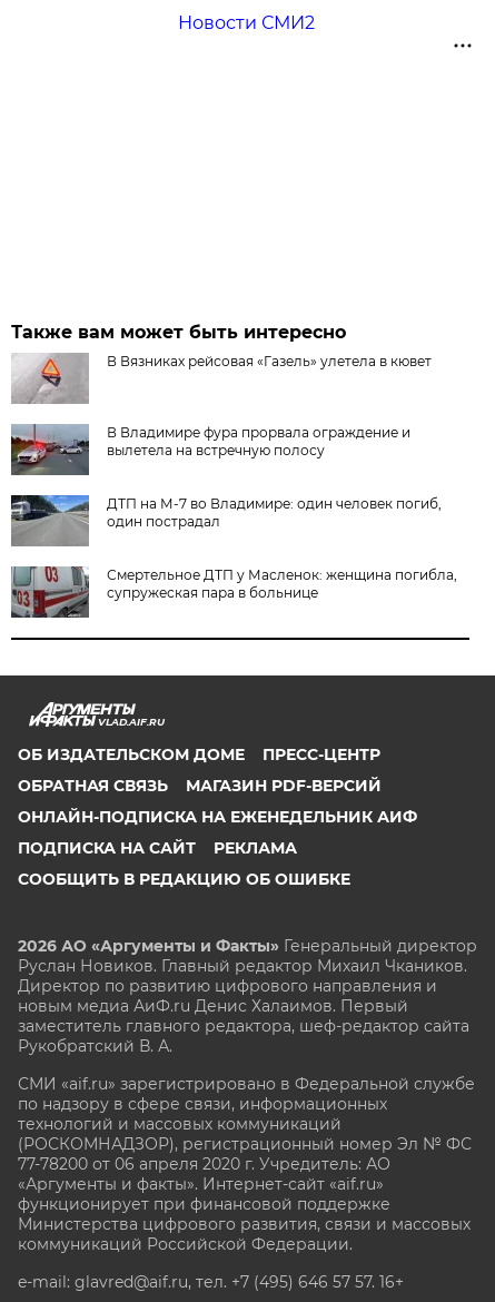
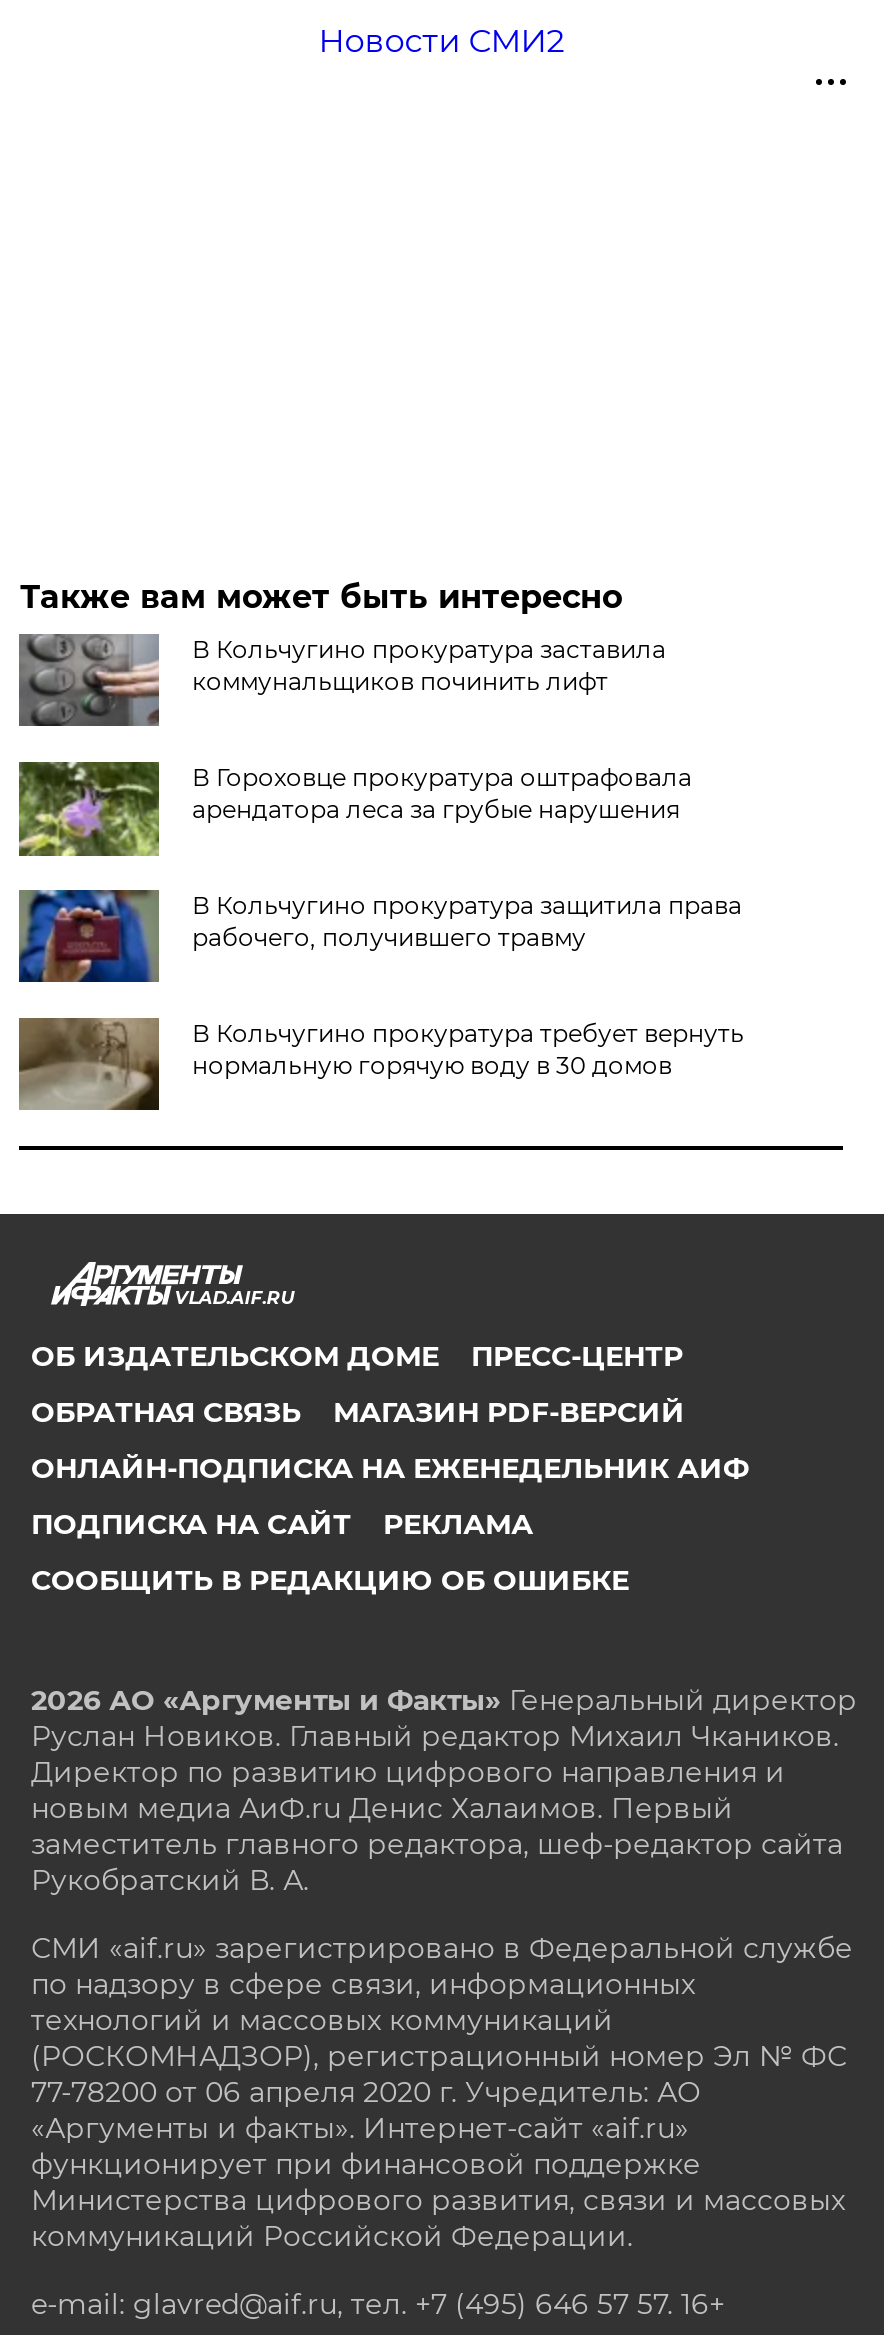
[11,353,432,404] [image] | В Вязниках рейсовая «Газель» улетела в кювет -> [17,632,666,726] [image] | В Кольчугино прокуратура заставила | коммунальщиков починить лифт
[10,424,411,476] [image] | В Владимире фура прорвала ограждение и | вылетела на встречную полосу -> [17,760,692,858] [image] | В Гороховце прокуратура оштрафовала | арендатора леса за грубые нарушения
[10,494,442,548] [image] | ДТП на М-7 во Владимире: один человек погиб, | один пострадал -> [17,888,742,984] [image] | В Кольчугино прокуратура защитила права | рабочего, получившего травму
[10,565,458,619] [image] | Смертельное ДТП у Масленок: женщина погибла, | супружеская пара в больнице -> [17,1016,744,1112] [image] | В Кольчугино прокуратура требует вернуть | нормальную горячую воду в 30 домов

